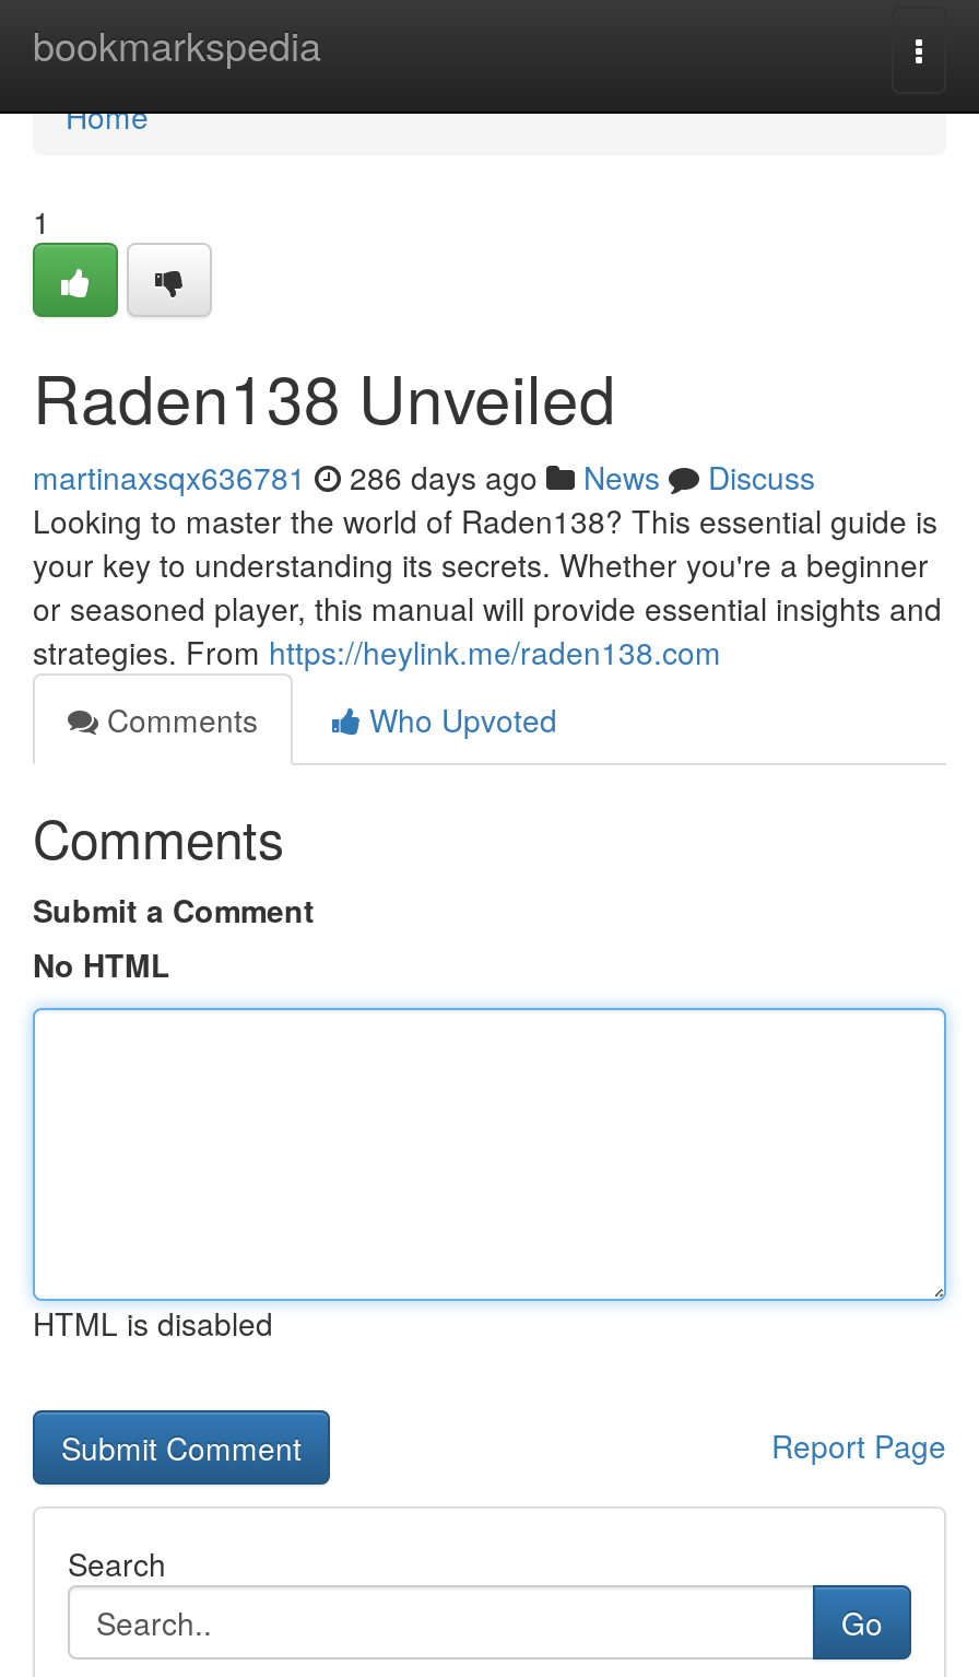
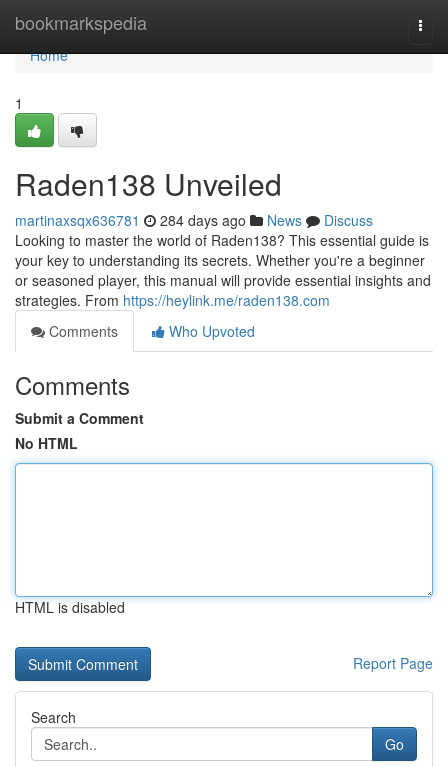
[33,455,815,499] martinaxsqx636781 286 days ago News Discuss -> [15,210,373,230] martinaxsqx636781 284 days ago News Discuss

